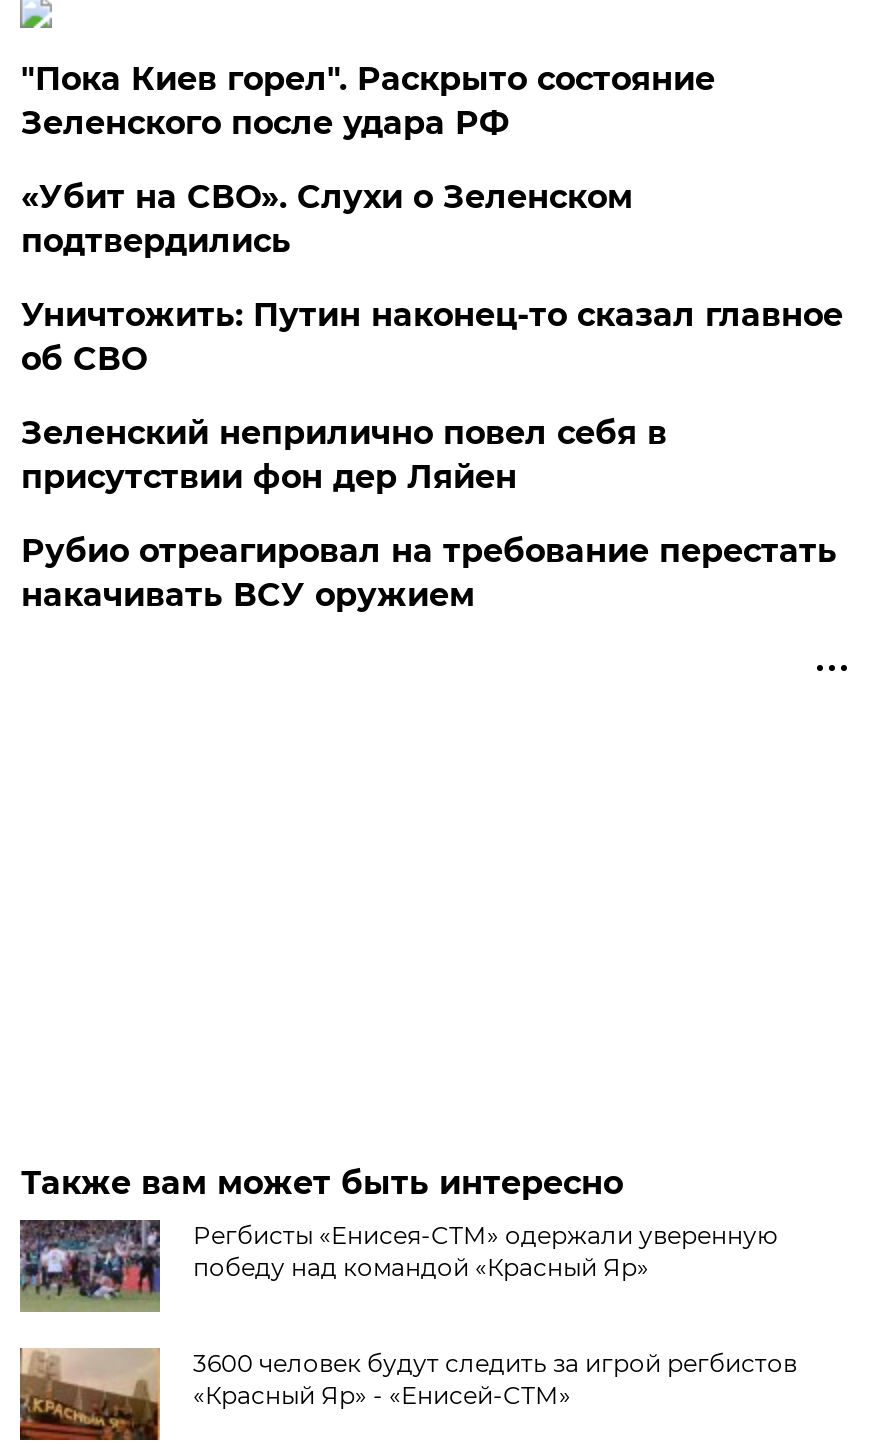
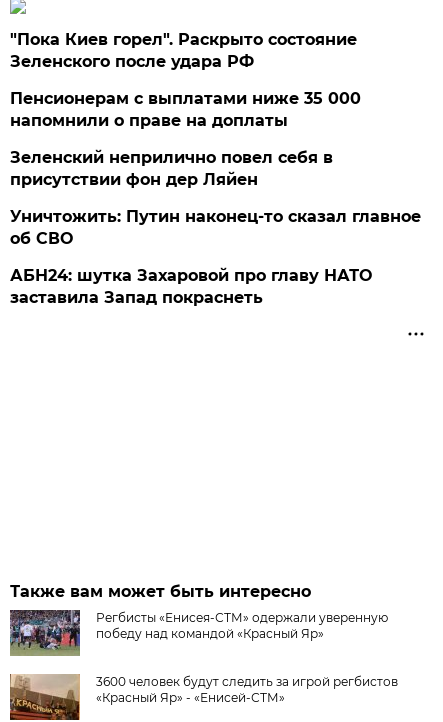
[21,178,633,260] «Убит на СВО». Слухи о Зеленском | подтвердились -> [10,89,361,130] Пенсионерам с выплатами ниже 35 000 | напомнили о праве на доплаты
moved [21,296,843,378] -> [10,207,421,248]: Уничтожить: Путин наконец-то сказал главное | об СВО
moved [21,414,667,496] -> [10,148,333,189]: Зеленский неприлично повел cебя в | присутствии фон дер Ляйен
[21,532,837,614] Рубио отреагировал на требование перестать | накачивать ВСУ оружием -> [10,266,372,307] АБН24: шутка Захаровой про главу НАТО | заставила Запад покраснеть

